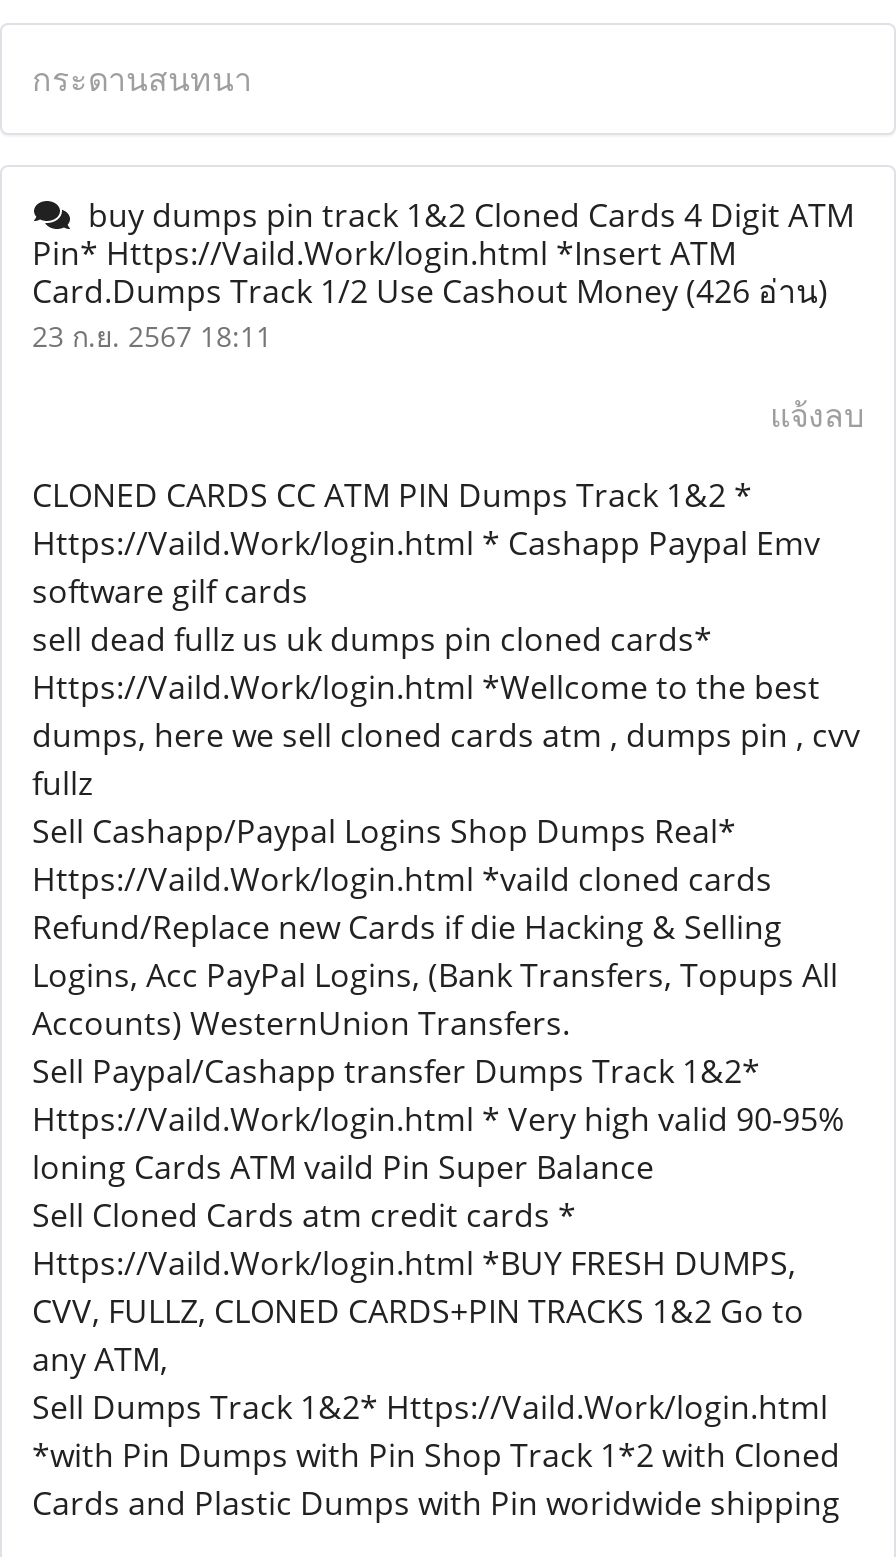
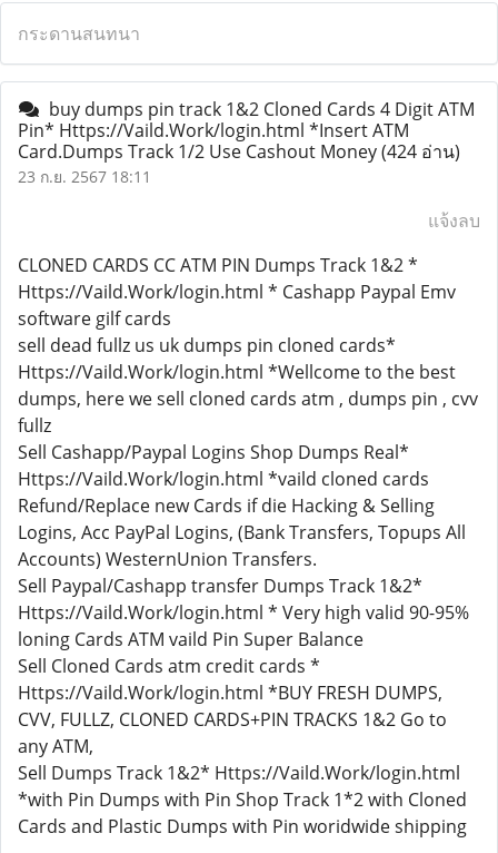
[32,269,828,313] Card.Dumps Track 1/2 Use Cashout Money (426 อ่าน) -> [18,139,460,164] Card.Dumps Track 1/2 Use Cashout Money (424 อ่าน)

